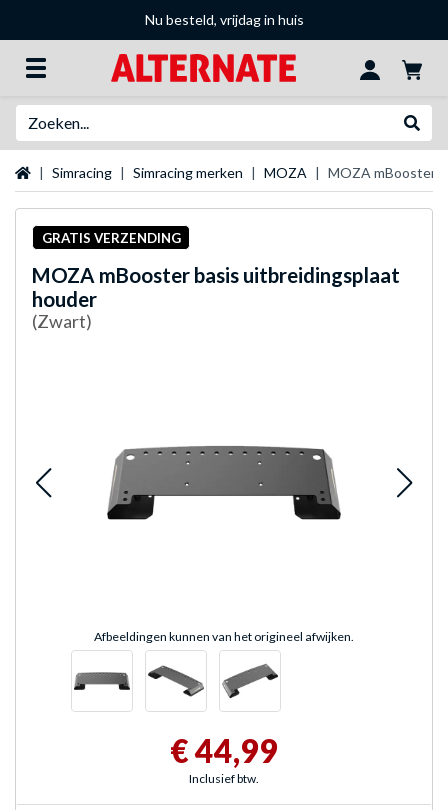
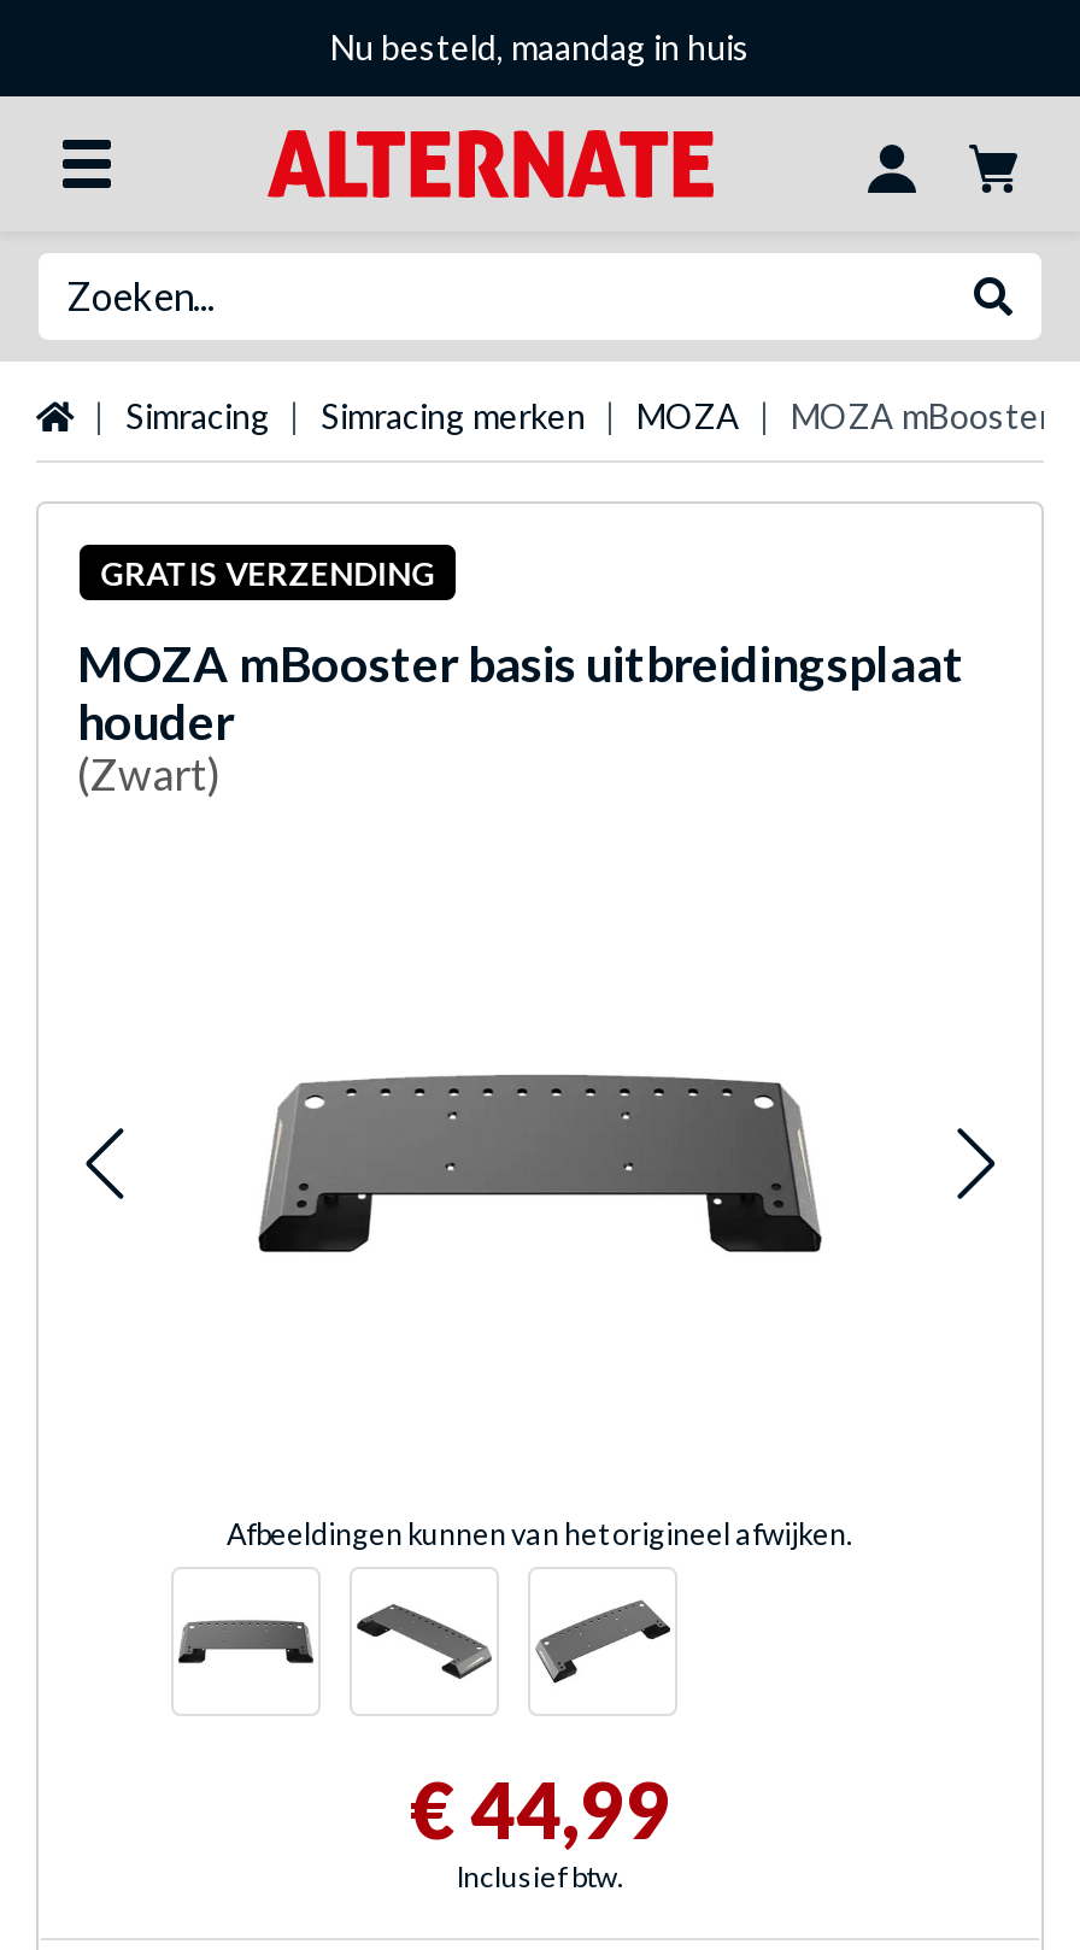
[144,11,303,28] Nu besteld, vrijdag in huis -> [330,27,750,67] Nu besteld, maandag in huis

